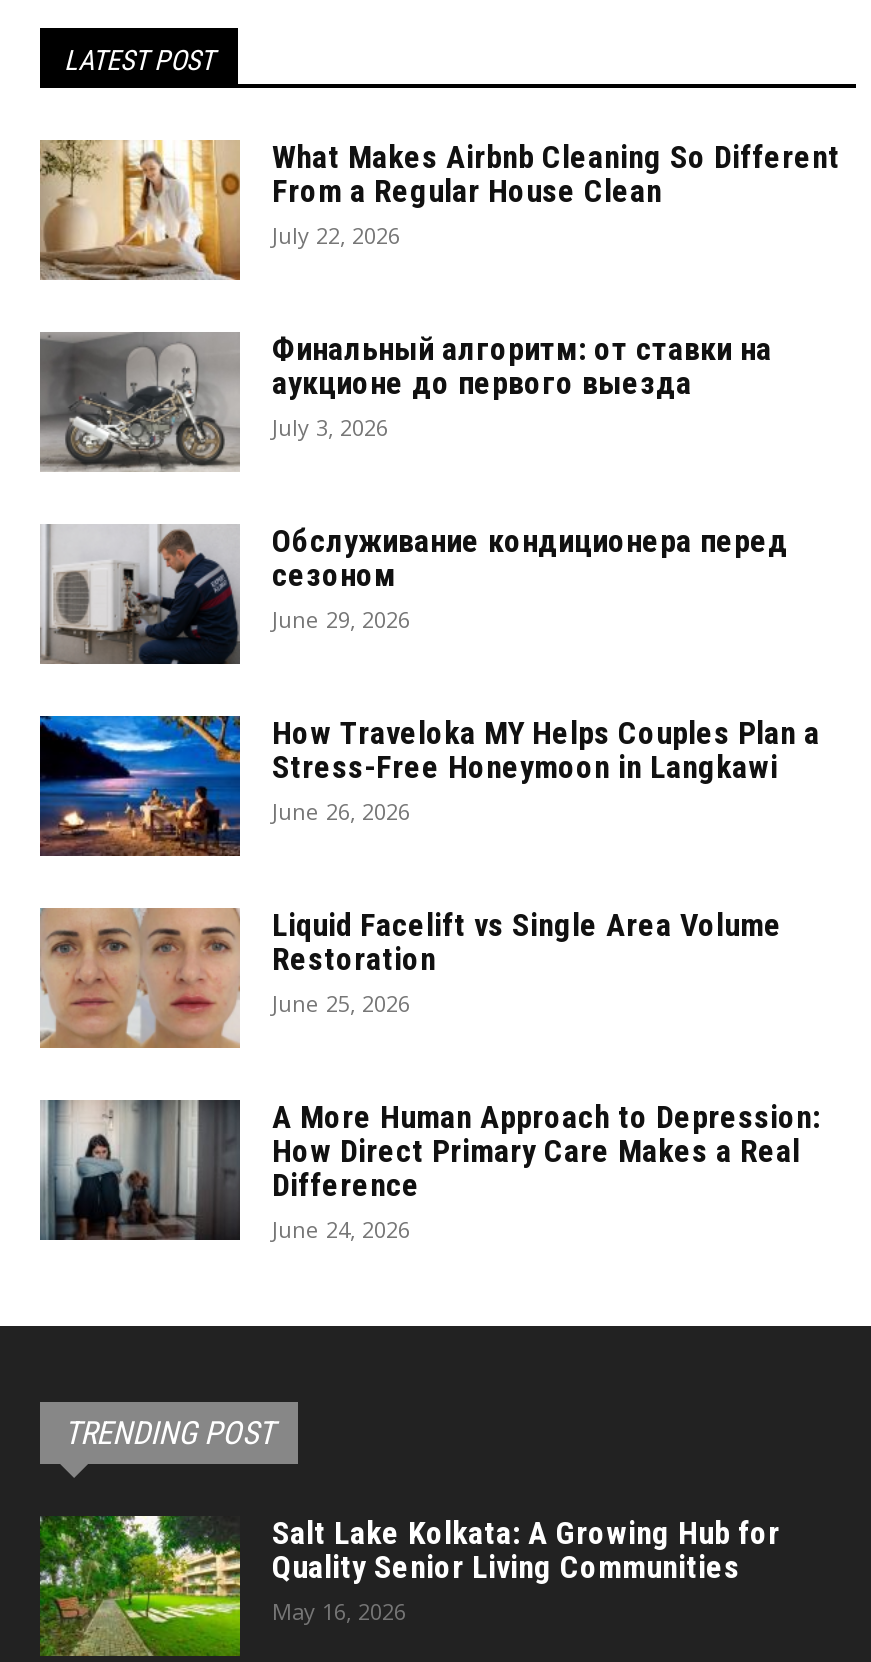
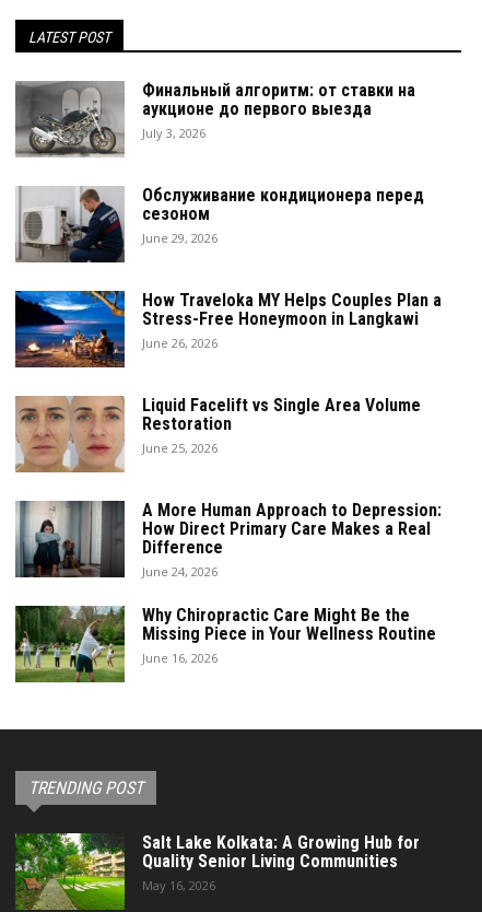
[40,137,840,280] [image] | What Makes Airbnb Cleaning So Different | From a Regular House Clean | July 22, 2026 -> none
moved [38,329,820,1243] -> [14,79,442,579]: [image] | Финальный алгоритм: от ставки на | аукционе до первого выезда | ... | Difference | June 24, 2026
none -> [14,604,436,683] [image] | Why Chiropractic Care Might Be the | Missing Piece in Your Wellness Routine | June 16, 2026

